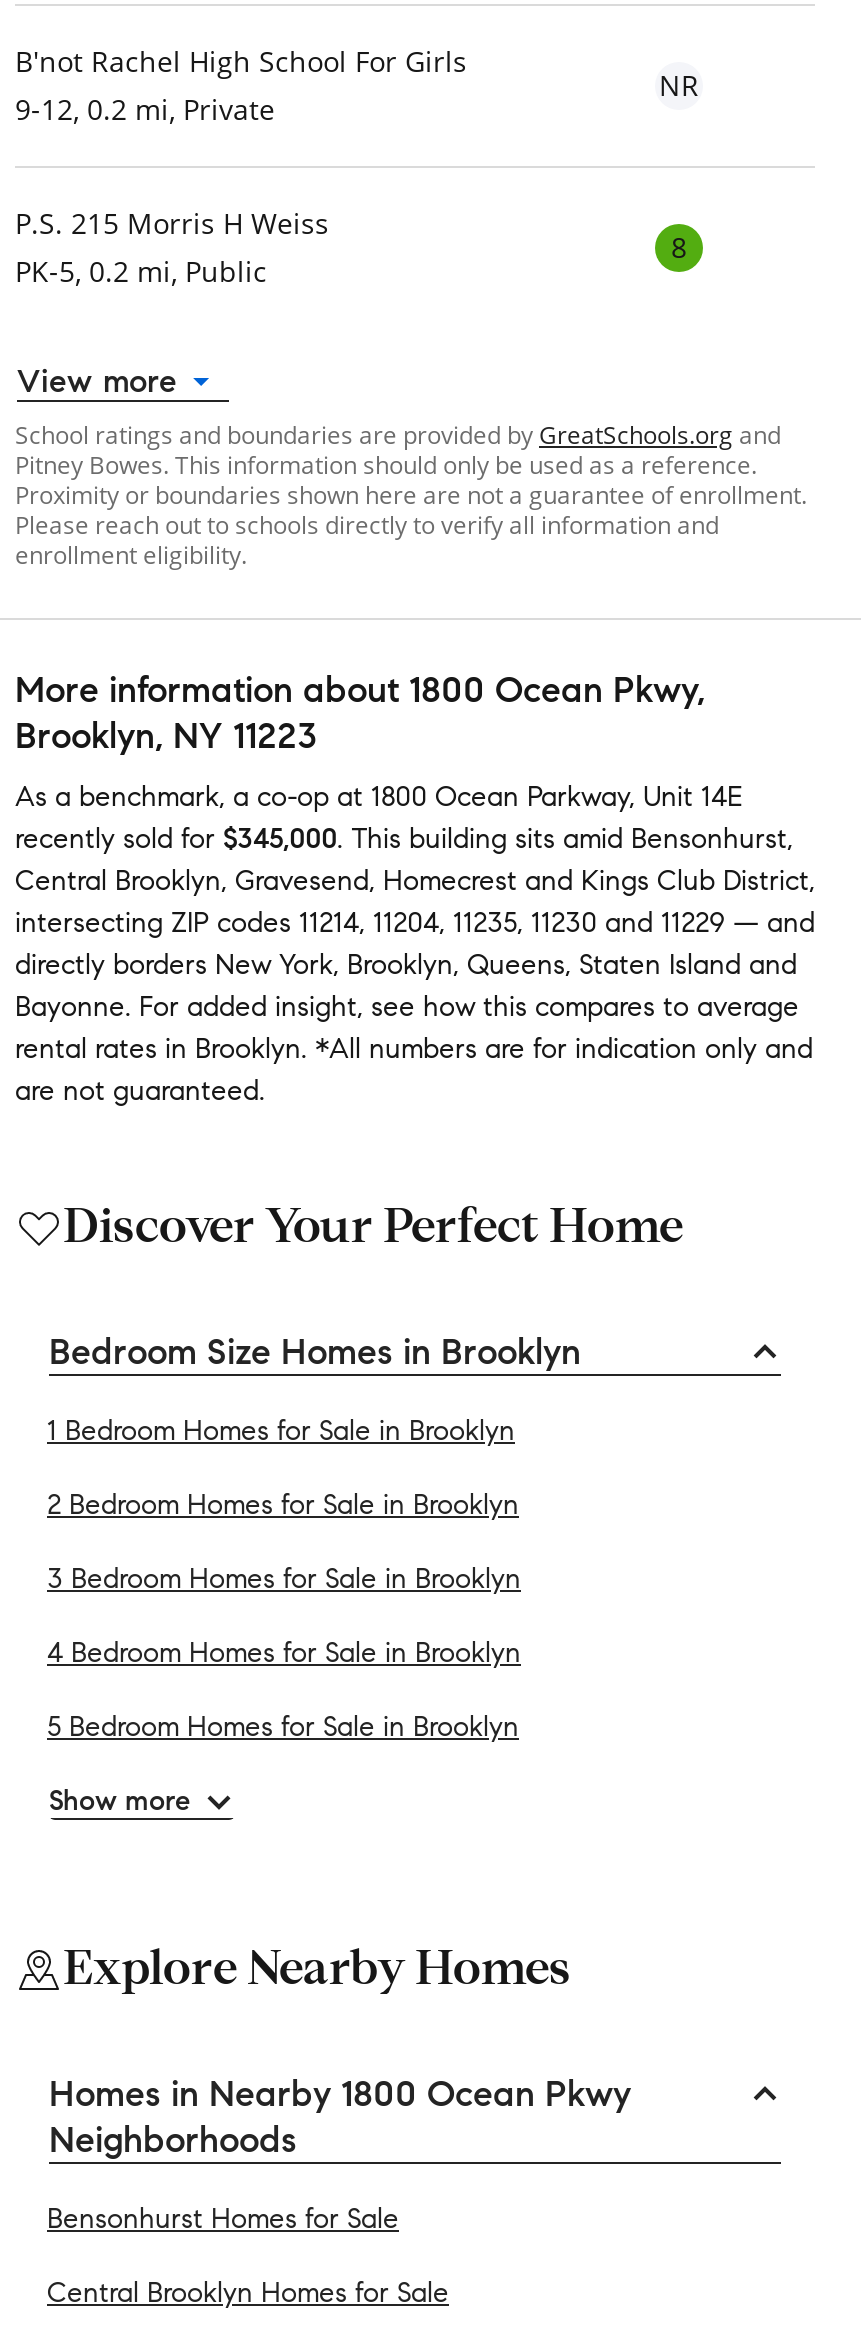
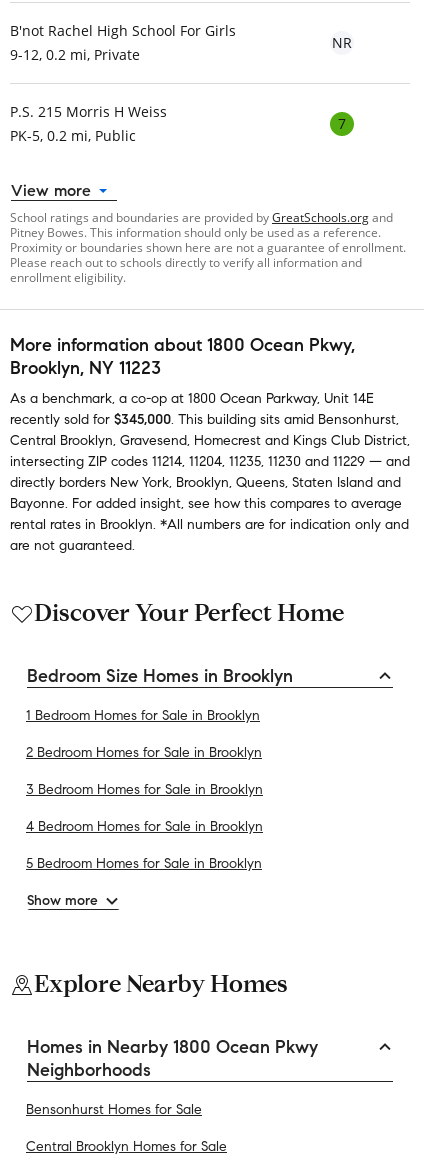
[671,228,687,266] 8 -> [338,114,346,133] 7

